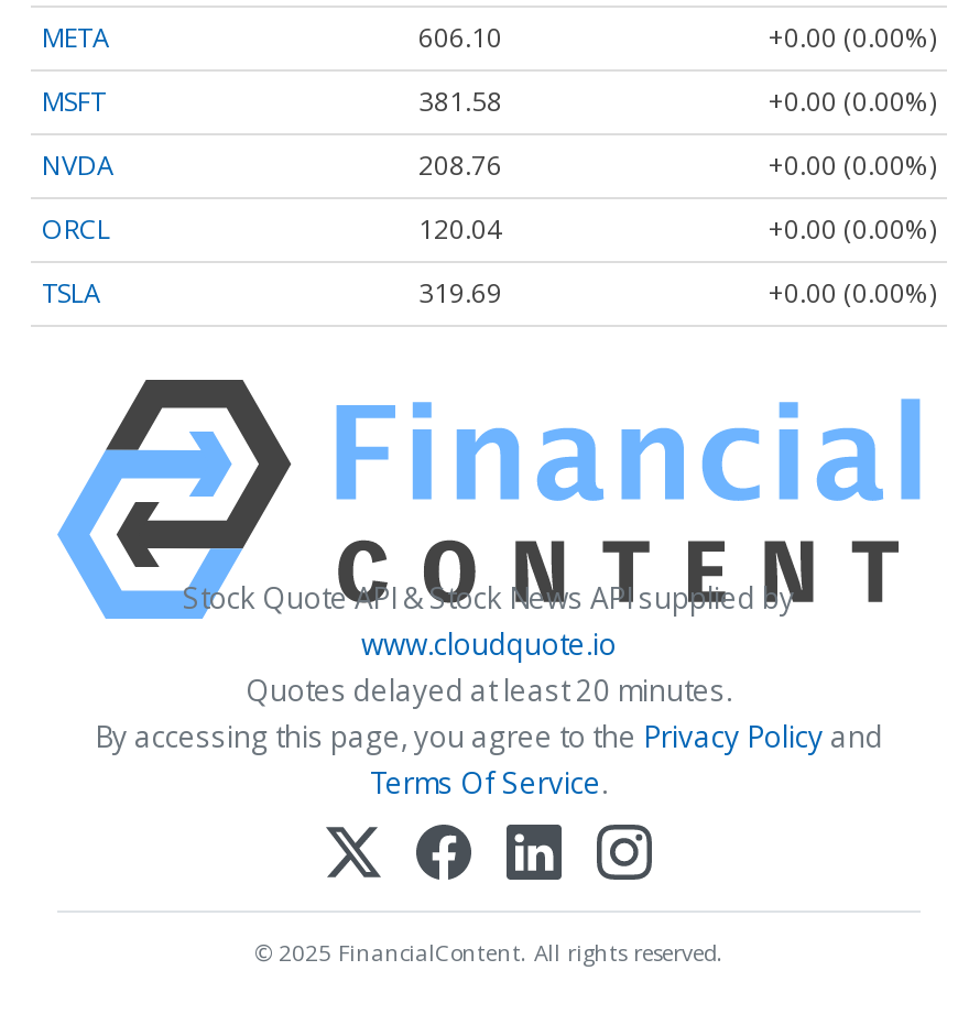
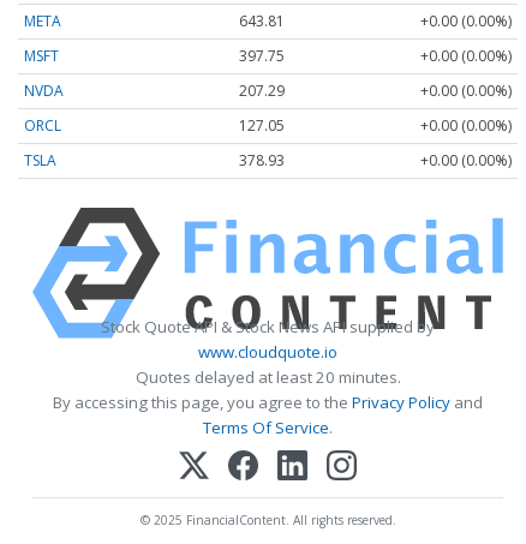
[418,19,502,57] 606.10 -> [239,11,285,31] 643.81
[418,83,502,120] 381.58 -> [239,46,285,66] 397.75
[418,147,502,184] 208.76 -> [239,81,285,101] 207.29
[418,211,502,248] 120.04 -> [239,116,285,136] 127.05
[418,275,502,312] 319.69 -> [239,150,285,171] 378.93

